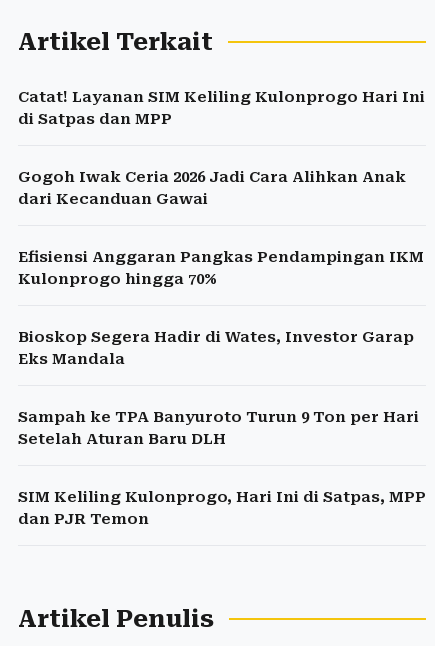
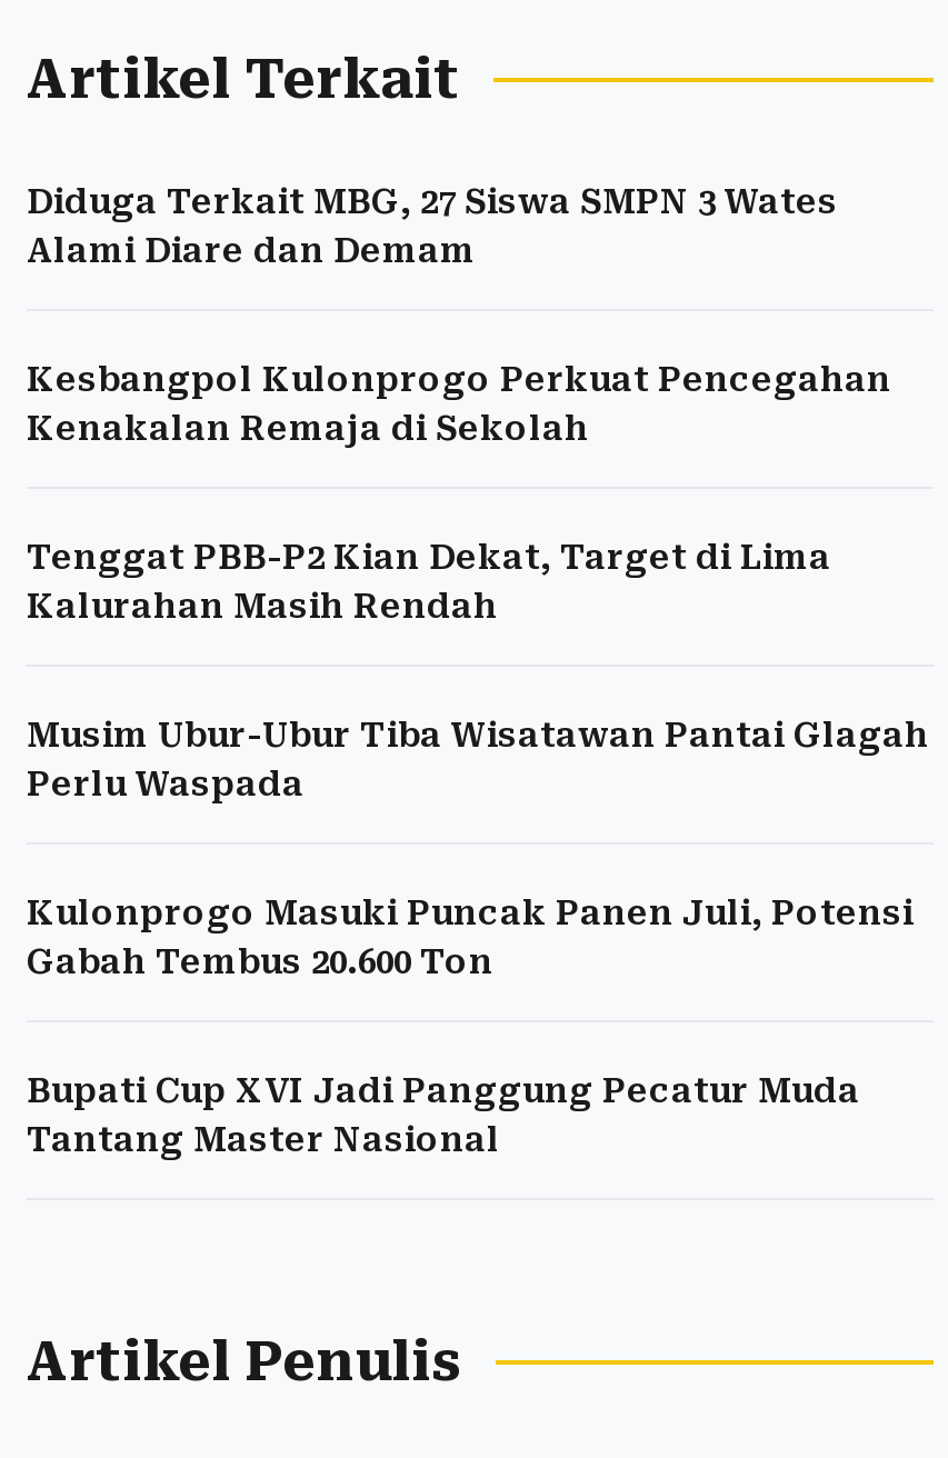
[18,88,425,128] Catat! Layanan SIM Keliling Kulonprogo Hari Ini | di Satpas dan MPP -> [27,182,838,271] Diduga Terkait MBG, 27 Siswa SMPN 3 Wates | Alami Diare dan Demam
[18,168,406,208] Gogoh Iwak Ceria 2026 Jadi Cara Alihkan Anak | dari Kecanduan Gawai -> [27,360,891,449] Kesbangpol Kulonprogo Perkuat Pencegahan | Kenakalan Remaja di Sekolah
[18,248,424,288] Efisiensi Anggaran Pangkas Pendampingan IKM | Kulonprogo hingga 70% -> [27,538,831,627] Tenggat PBB-P2 Kian Dekat, Target di Lima | Kalurahan Masih Rendah
[18,328,414,368] Bioskop Segera Hadir di Wates, Investor Garap | Eks Mandala -> [27,716,929,805] Musim Ubur-Ubur Tiba Wisatawan Pantai Glagah | Perlu Waspada
[18,408,419,448] Sampah ke TPA Banyuroto Turun 9 Ton per Hari | Setelah Aturan Baru DLH -> [27,894,914,983] Kulonprogo Masuki Puncak Panen Juli, Potensi | Gabah Tembus 20.600 Ton
[18,488,426,528] SIM Keliling Kulonprogo, Hari Ini di Satpas, MPP | dan PJR Temon -> [27,1071,860,1160] Bupati Cup XVI Jadi Panggung Pecatur Muda | Tantang Master Nasional

